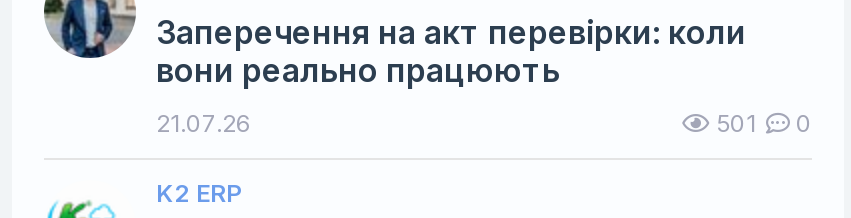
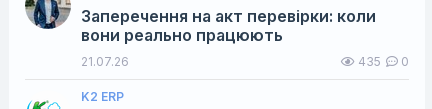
[710,108,812,138] 501 0 -> [355,54,409,69] 435 0

